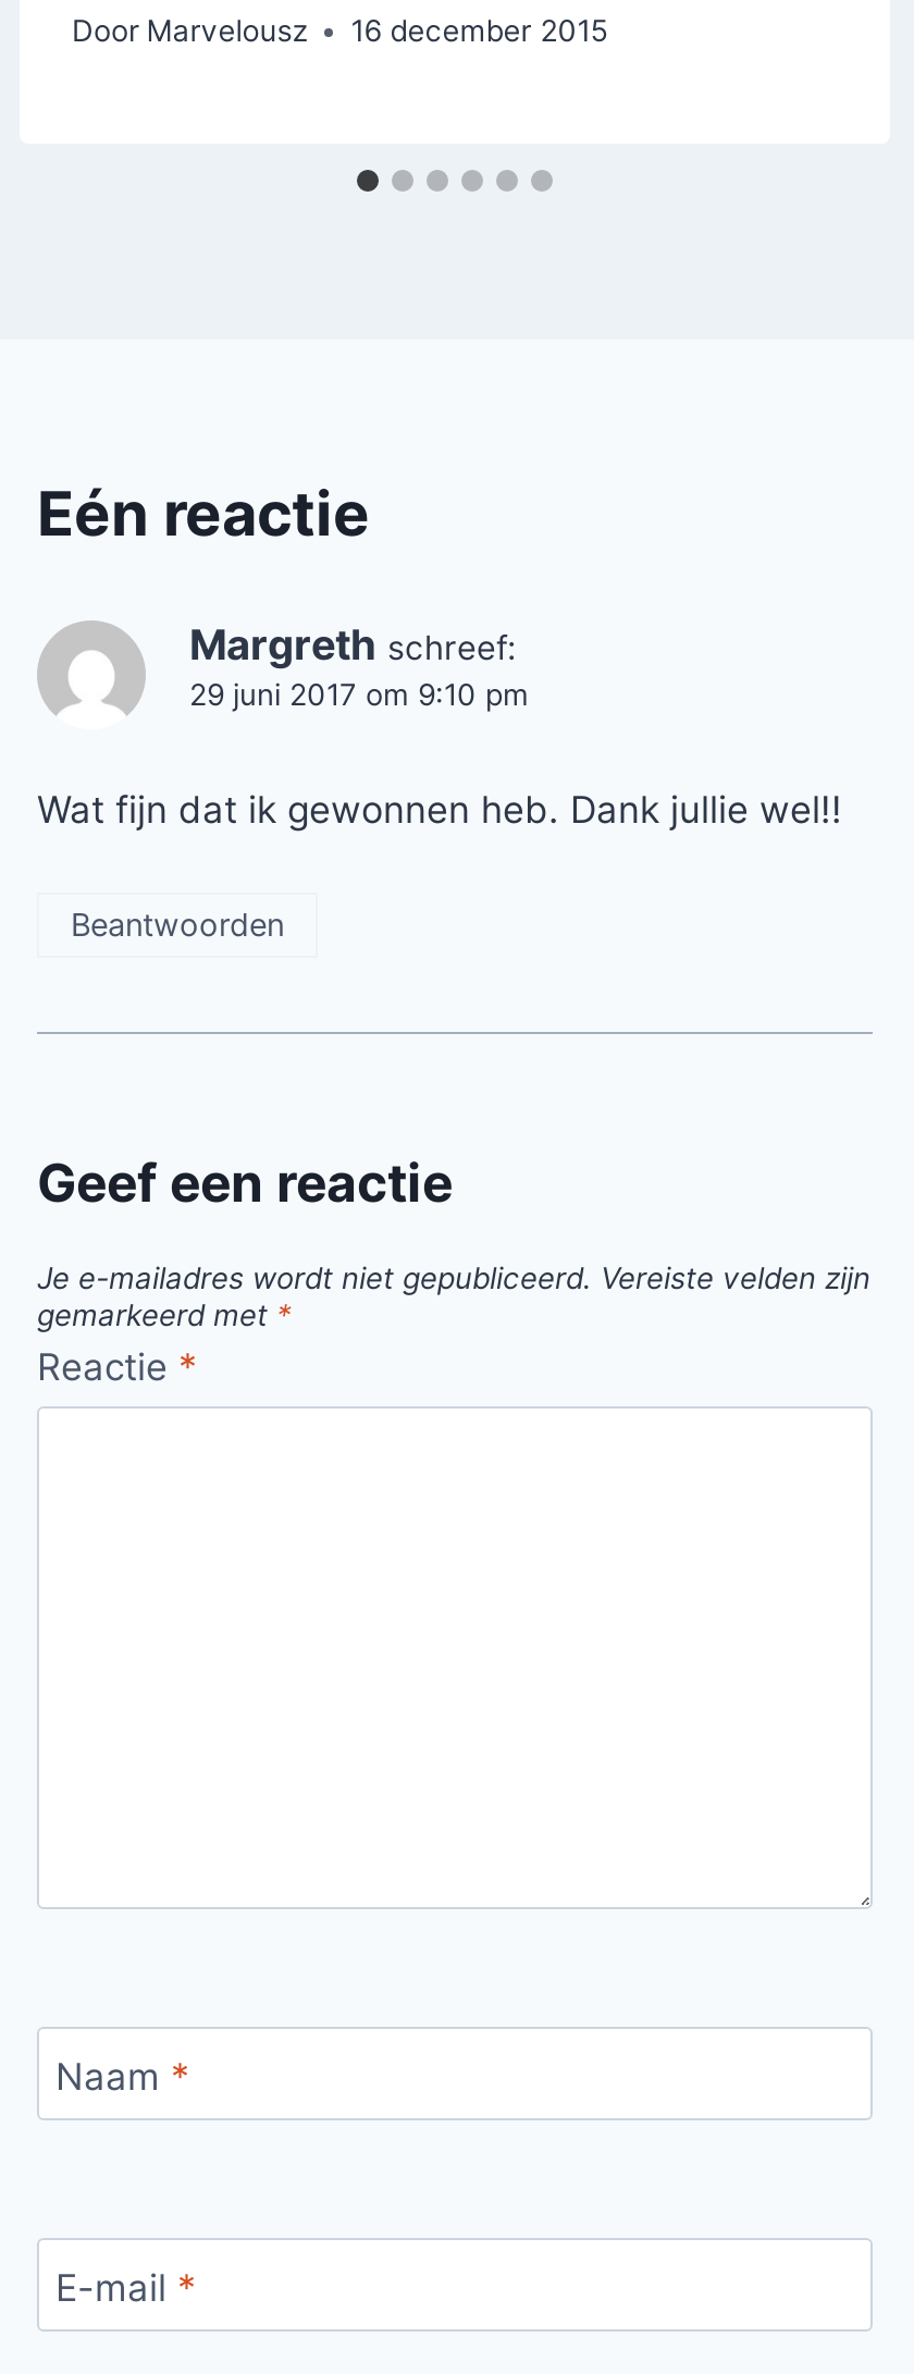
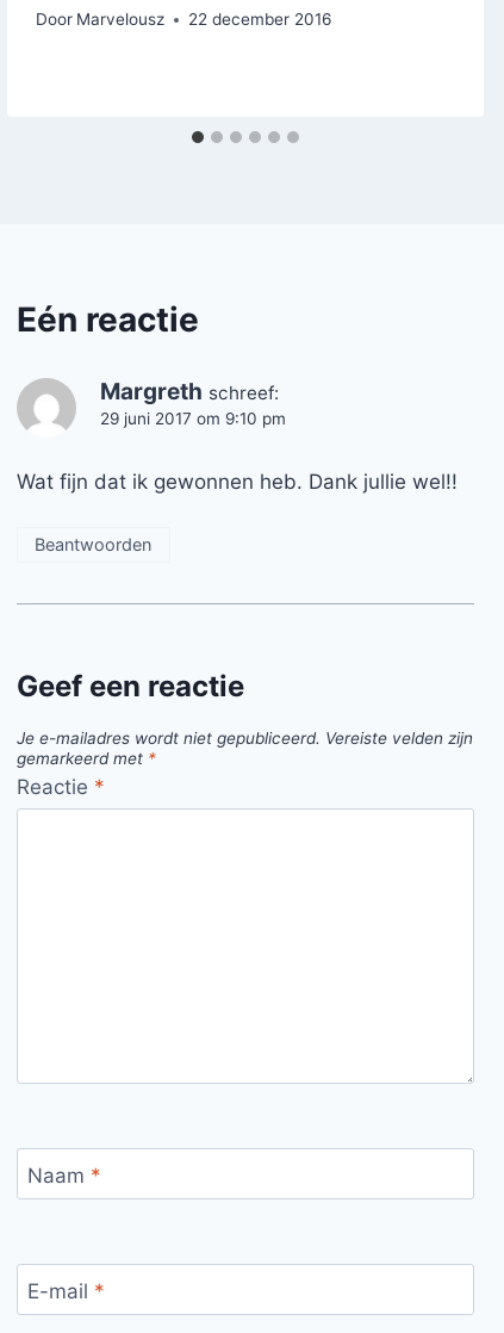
[72,14,608,49] Door Marvelousz 16 december 2015 -> [36,10,331,29] Door Marvelousz 22 december 2016

